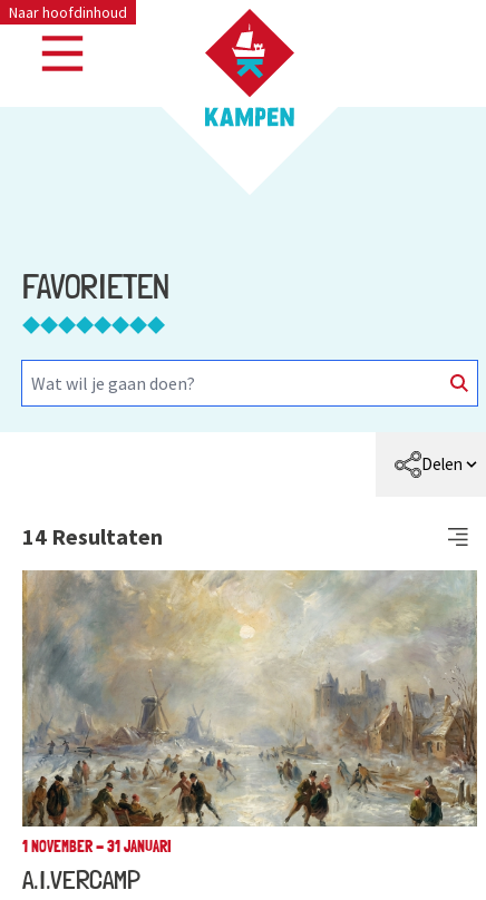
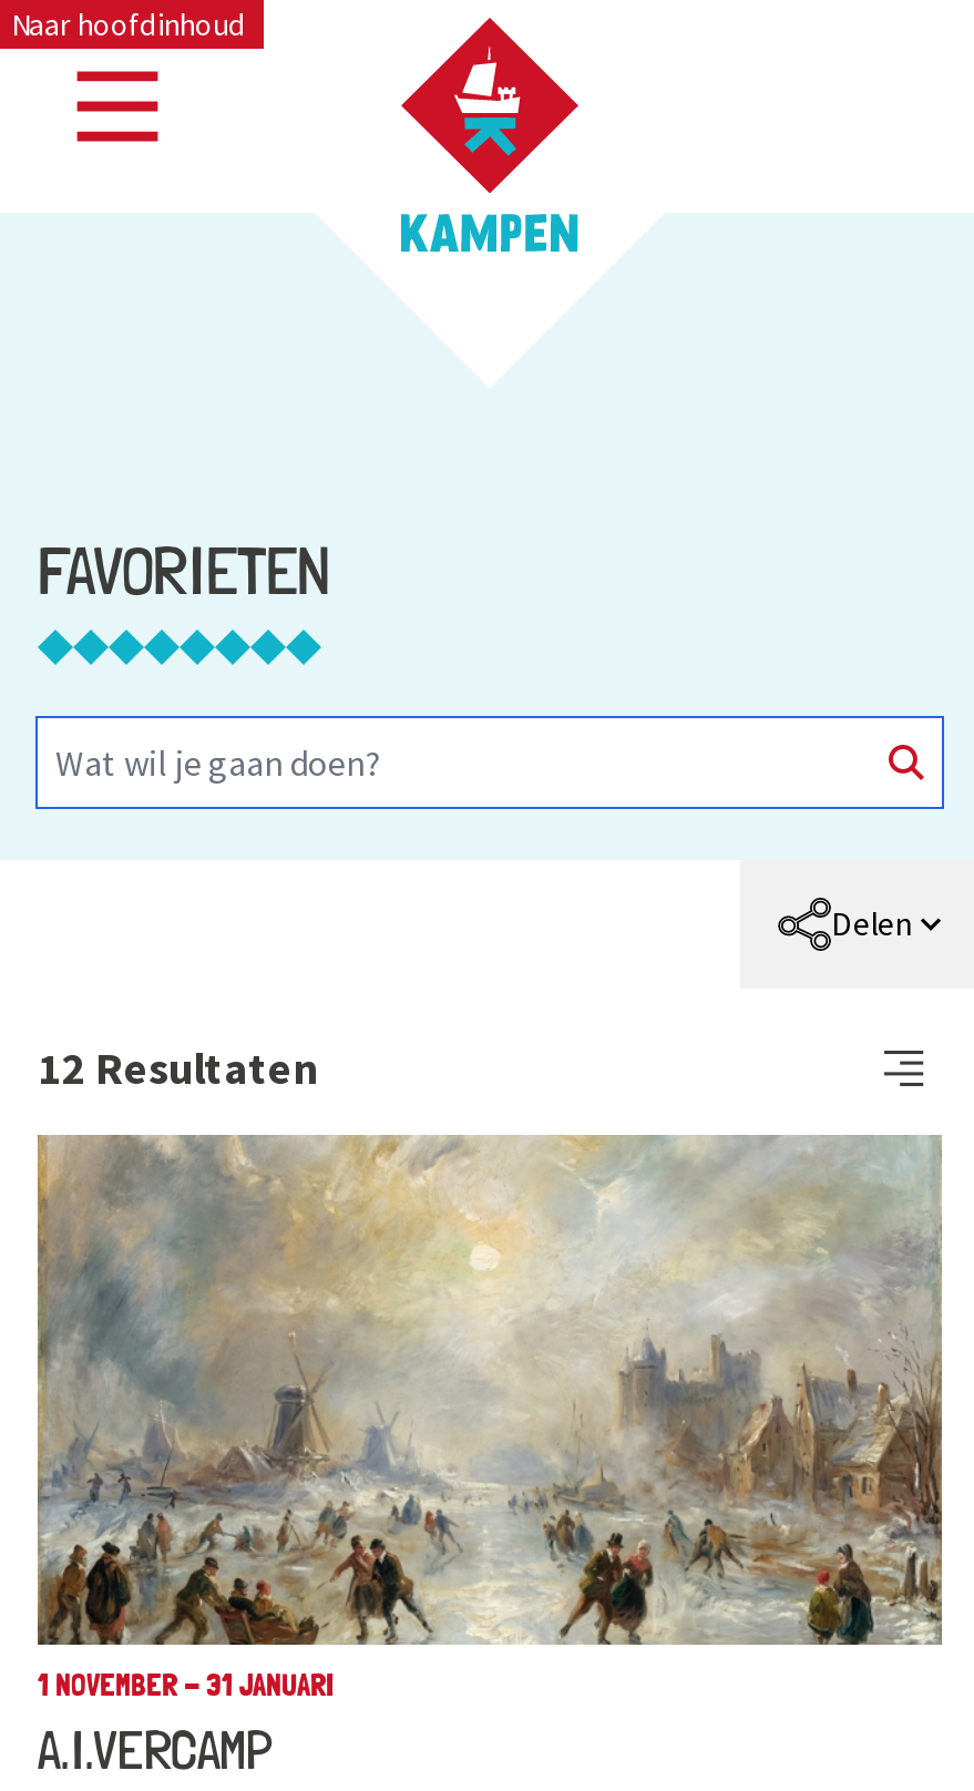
[22,523,163,550] 14 Resultaten -> [38,1040,317,1095] 12 Resultaten

